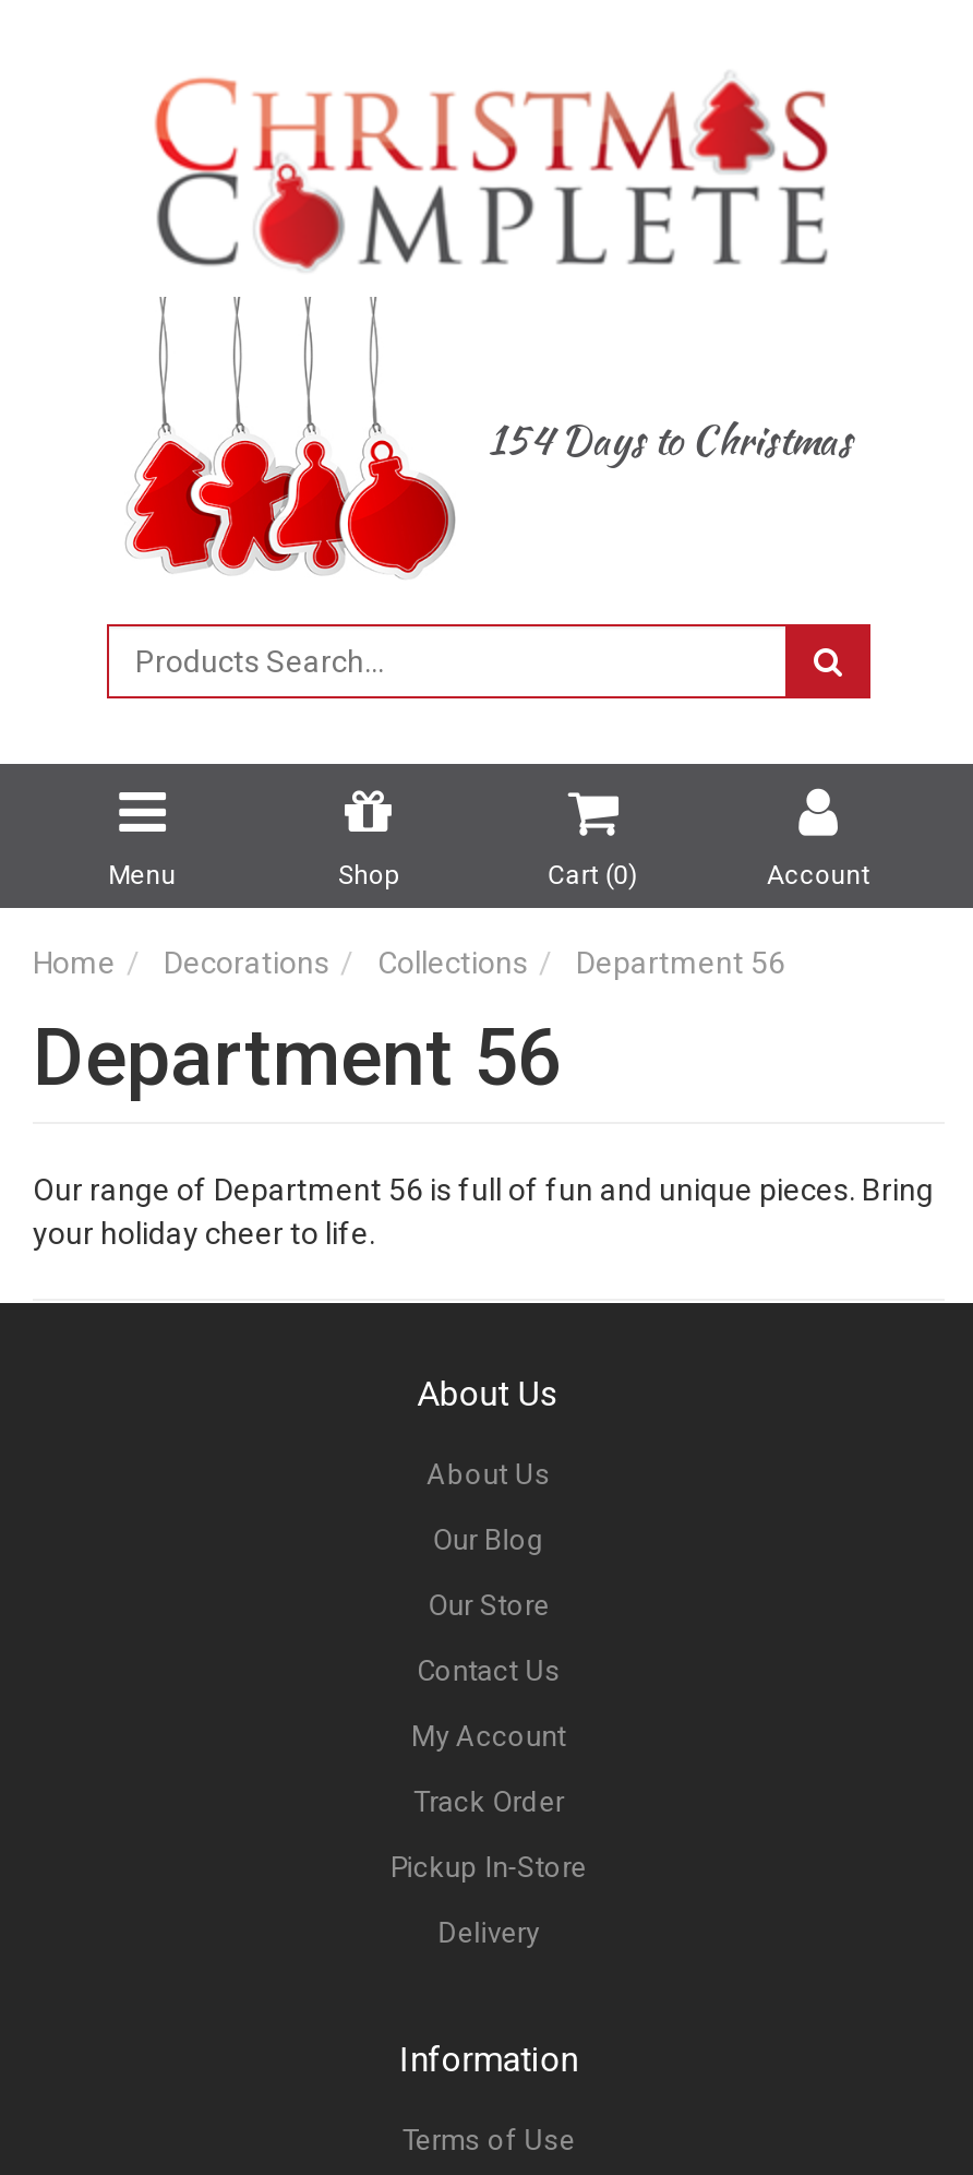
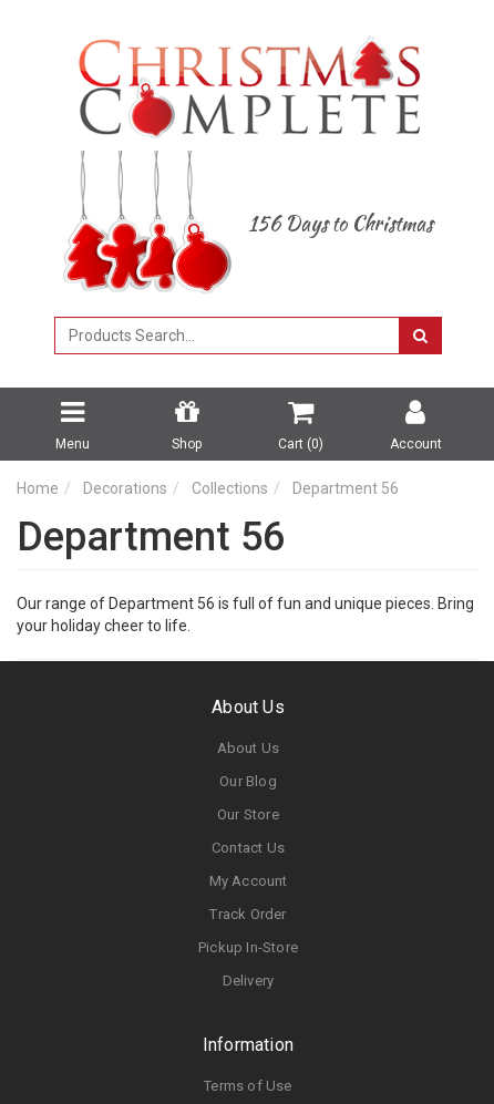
[488,409,853,468] 154 Days to Christmas -> [248,208,433,238] 156 Days to Christmas

